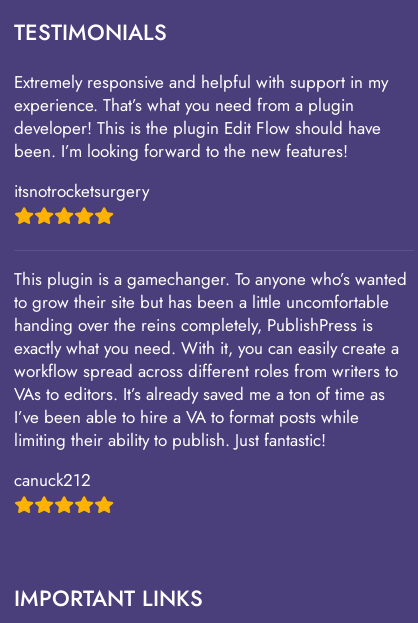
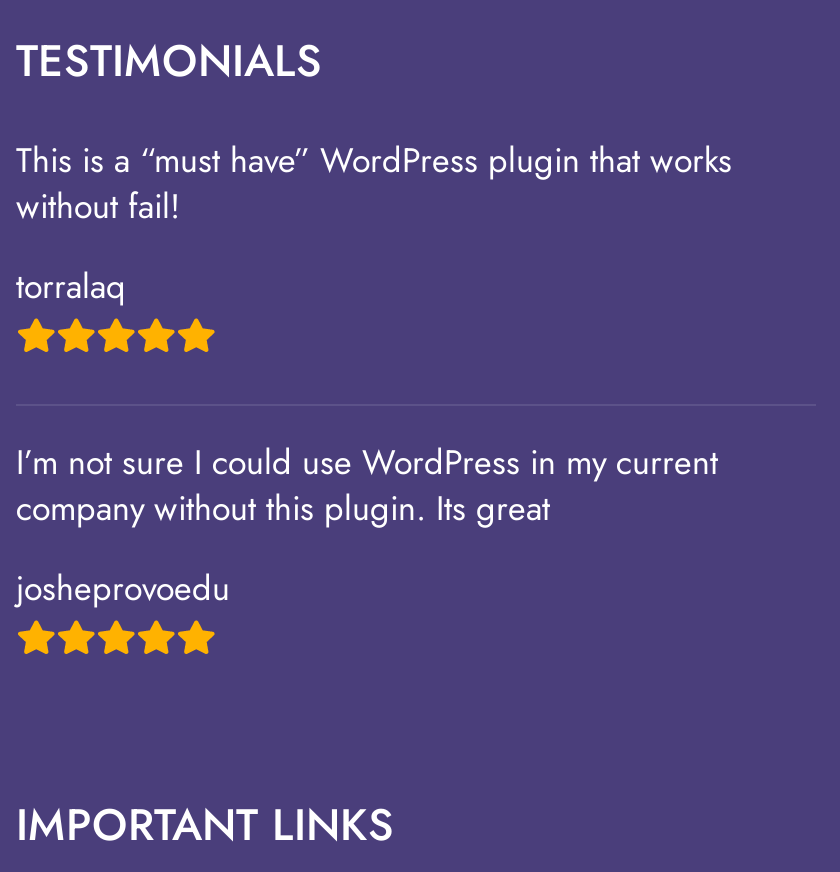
[14,70,388,163] Extremely responsive and helpful with support in my | experience. That’s what you need from a plugin | developer! This is the plugin Edit Flow should have | been. I’m looking forward to the new features! -> [16,137,732,231] This is a “must have” WordPress plugin that works | without fail!
[14,179,149,203] itsnotrocketsurgery -> [16,263,126,311] torralaq
[14,267,407,452] This plugin is a gamechanger. To anyone who’s wanted | to grow their site but has been a little uncomfortable | handing over the reins completely, PublishPress is | exactly what you need. With it, you can easily create a | workflow spread across different roles from writers to | VAs to editors. It’s already saved me a ton of time as | I’ve been able to hire a VA to format posts while | limiting their ability to publish. Just fantastic! -> [16,439,718,533] I’m not sure I could use WordPress in my current | company without this plugin. Its great
[14,468,91,492] canuck212 -> [16,565,230,613] josheprovoedu

